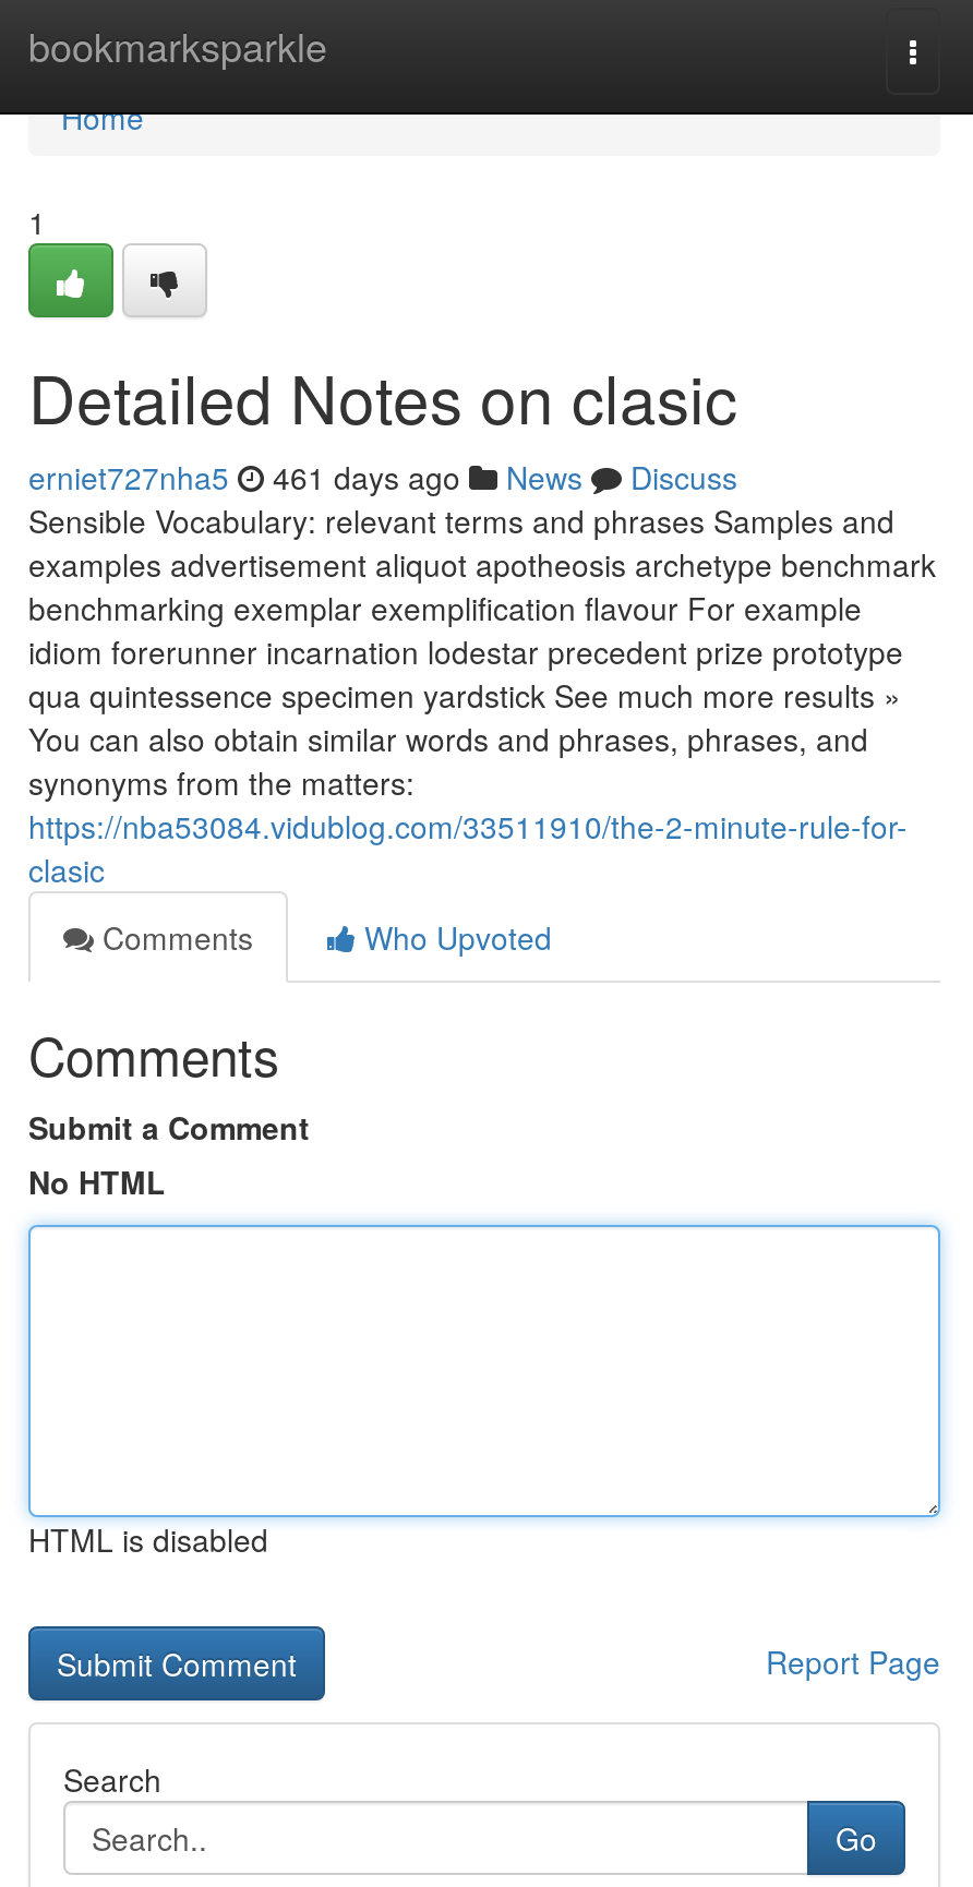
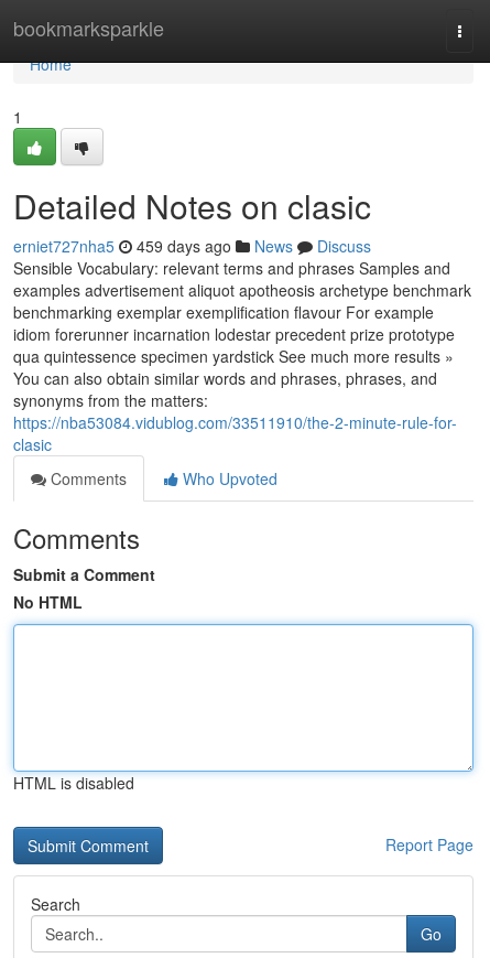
[28,455,737,498] erniet727nha5 461 days ago News Discuss -> [13,235,371,257] erniet727nha5 459 days ago News Discuss

